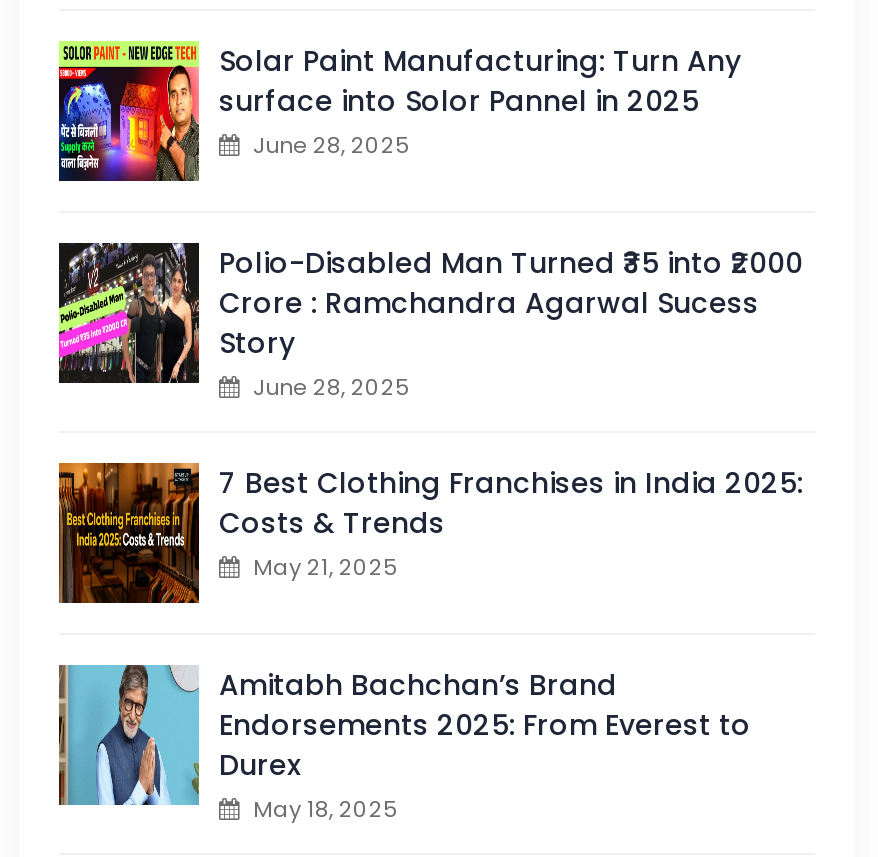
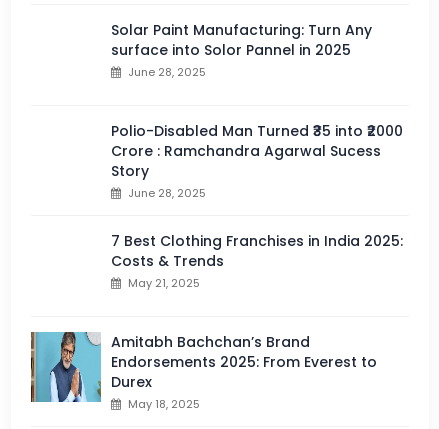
[57,40,201,184] [image] -> none
[57,240,201,386] [image] -> none
[57,460,201,606] [image] -> none

